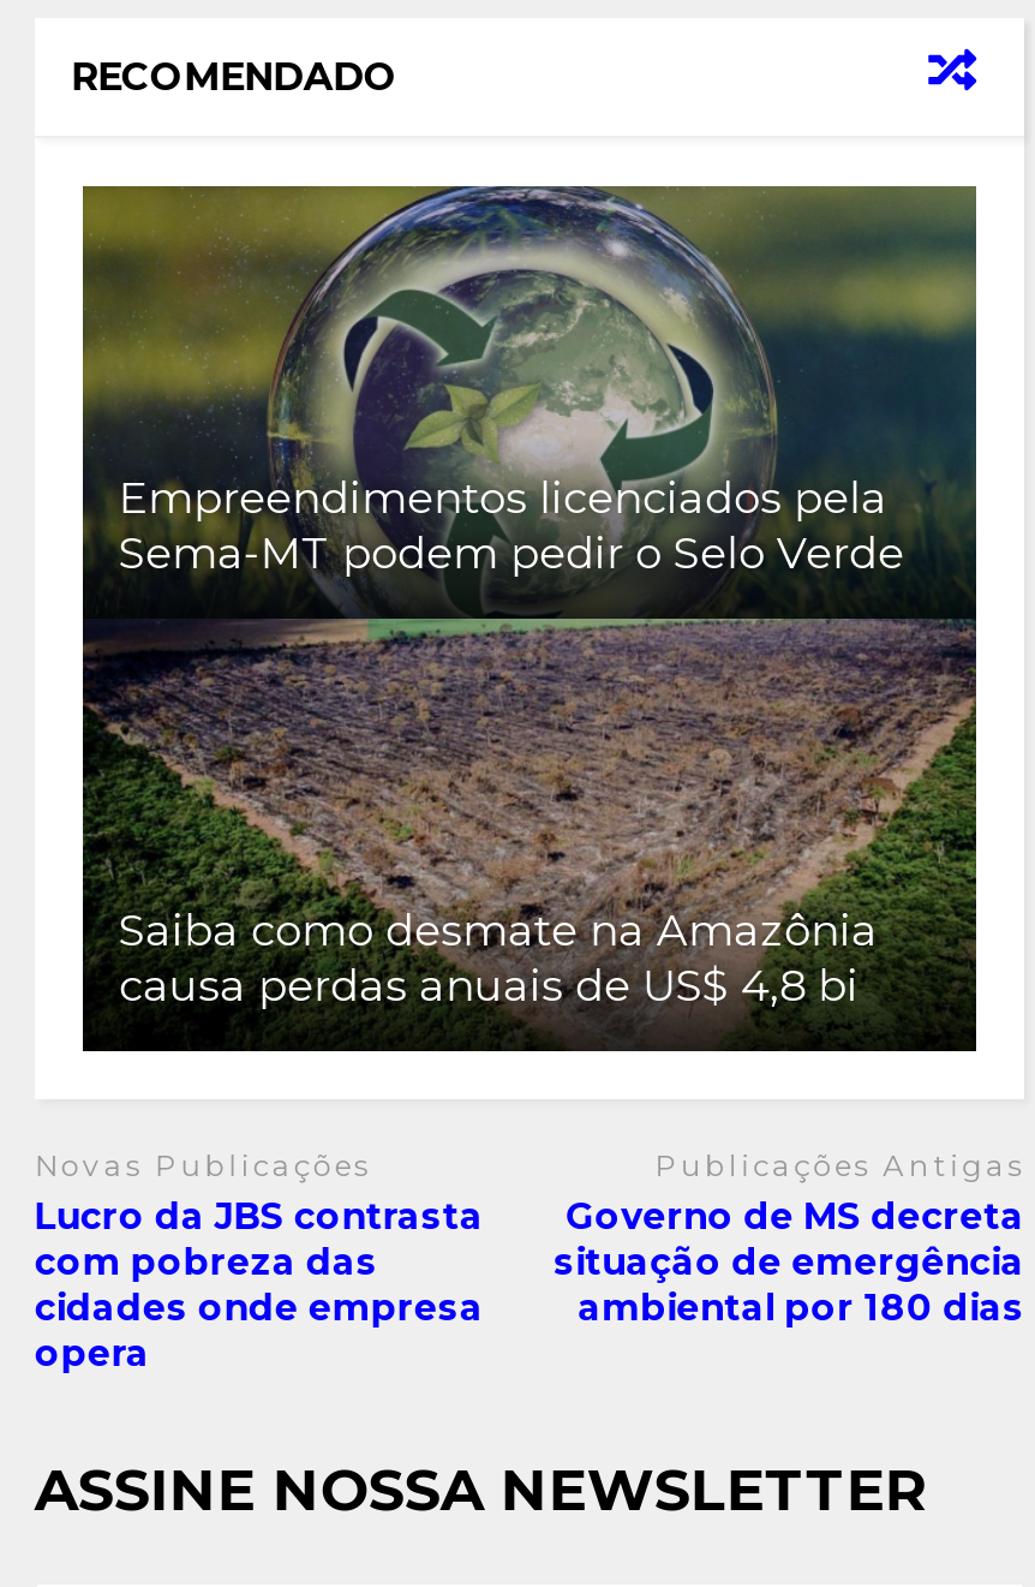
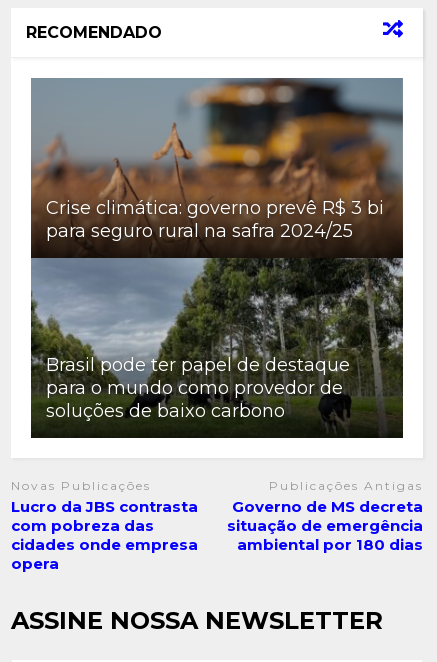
[80,184,976,579] [image] | Empreendimentos licenciados pela | Sema-MT podem pedir o Selo Verde -> [30,77,403,241] [image] | Crise climática: governo prevê R$ 3 bi | para seguro rural na safra 2024/25
[80,597,976,1044] [image] | Saiba como desmate na Amazônia | causa perdas anuais de US$ 4,8 bi -> [30,249,403,435] [image] | Brasil pode ter papel de destaque | para o mundo como provedor de | soluções de baixo carbono

